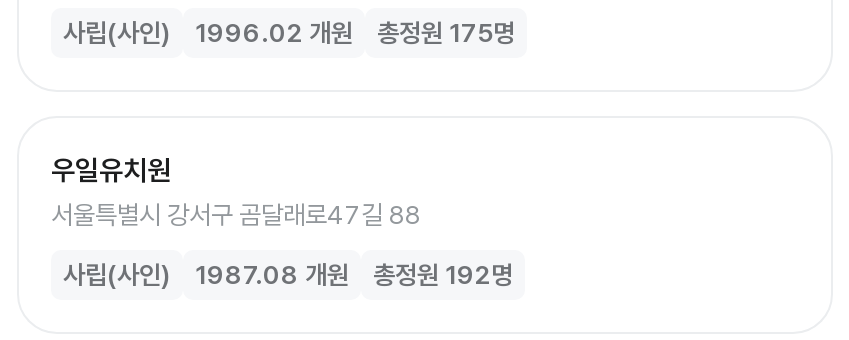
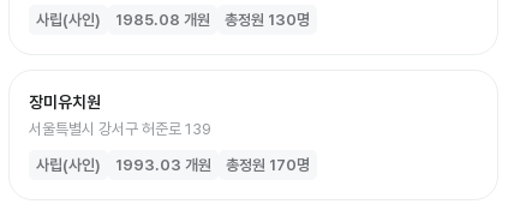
[195,18,515,48] 1996.02 개원 | 총정원 175명 -> [115,11,310,29] 1985.08 개원 | 총정원 130명
[51,154,421,230] 우일유치원 | 서울특별시 강서구 곰달래로47길 88 -> [29,93,211,138] 장미유치원 | 서울특별시 강서구 허준로 139
[195,260,513,290] 1987.08 개원 | 총정원 192명 -> [115,156,310,174] 1993.03 개원 | 총정원 170명

